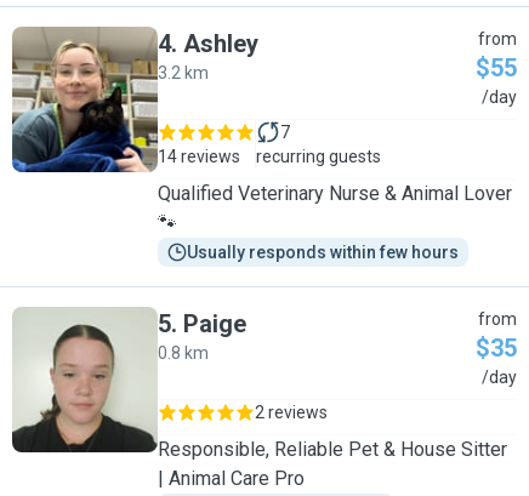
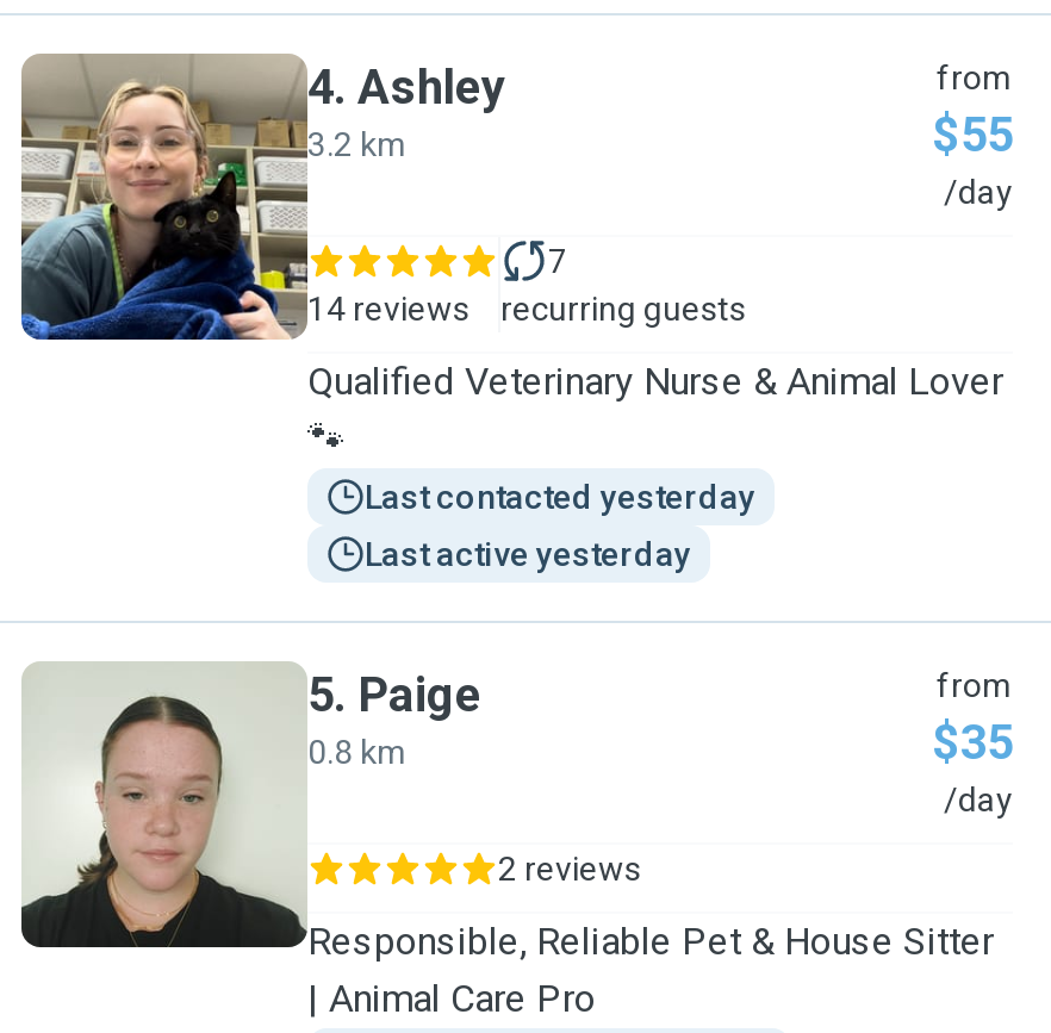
[187,243,459,262] Usually responds within few hours -> [365,478,755,573] Last contacted yesterday | Last active yesterday

